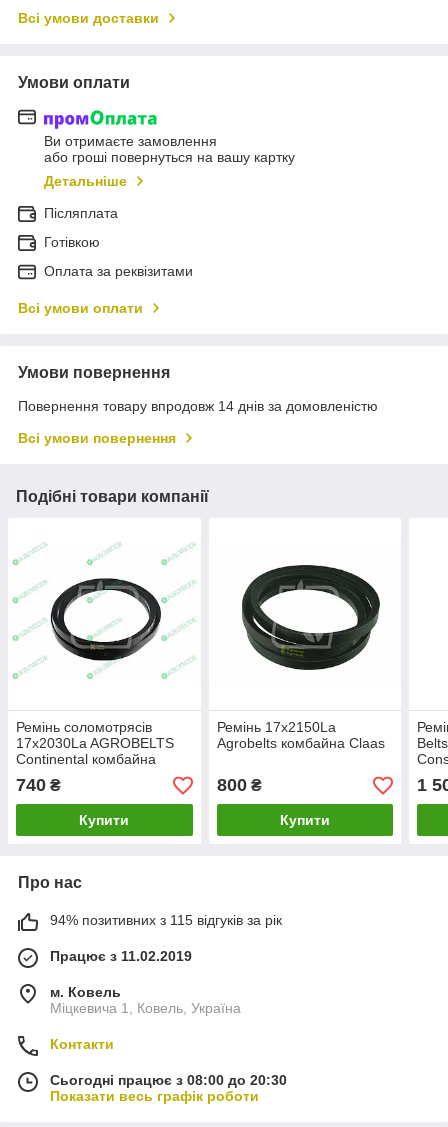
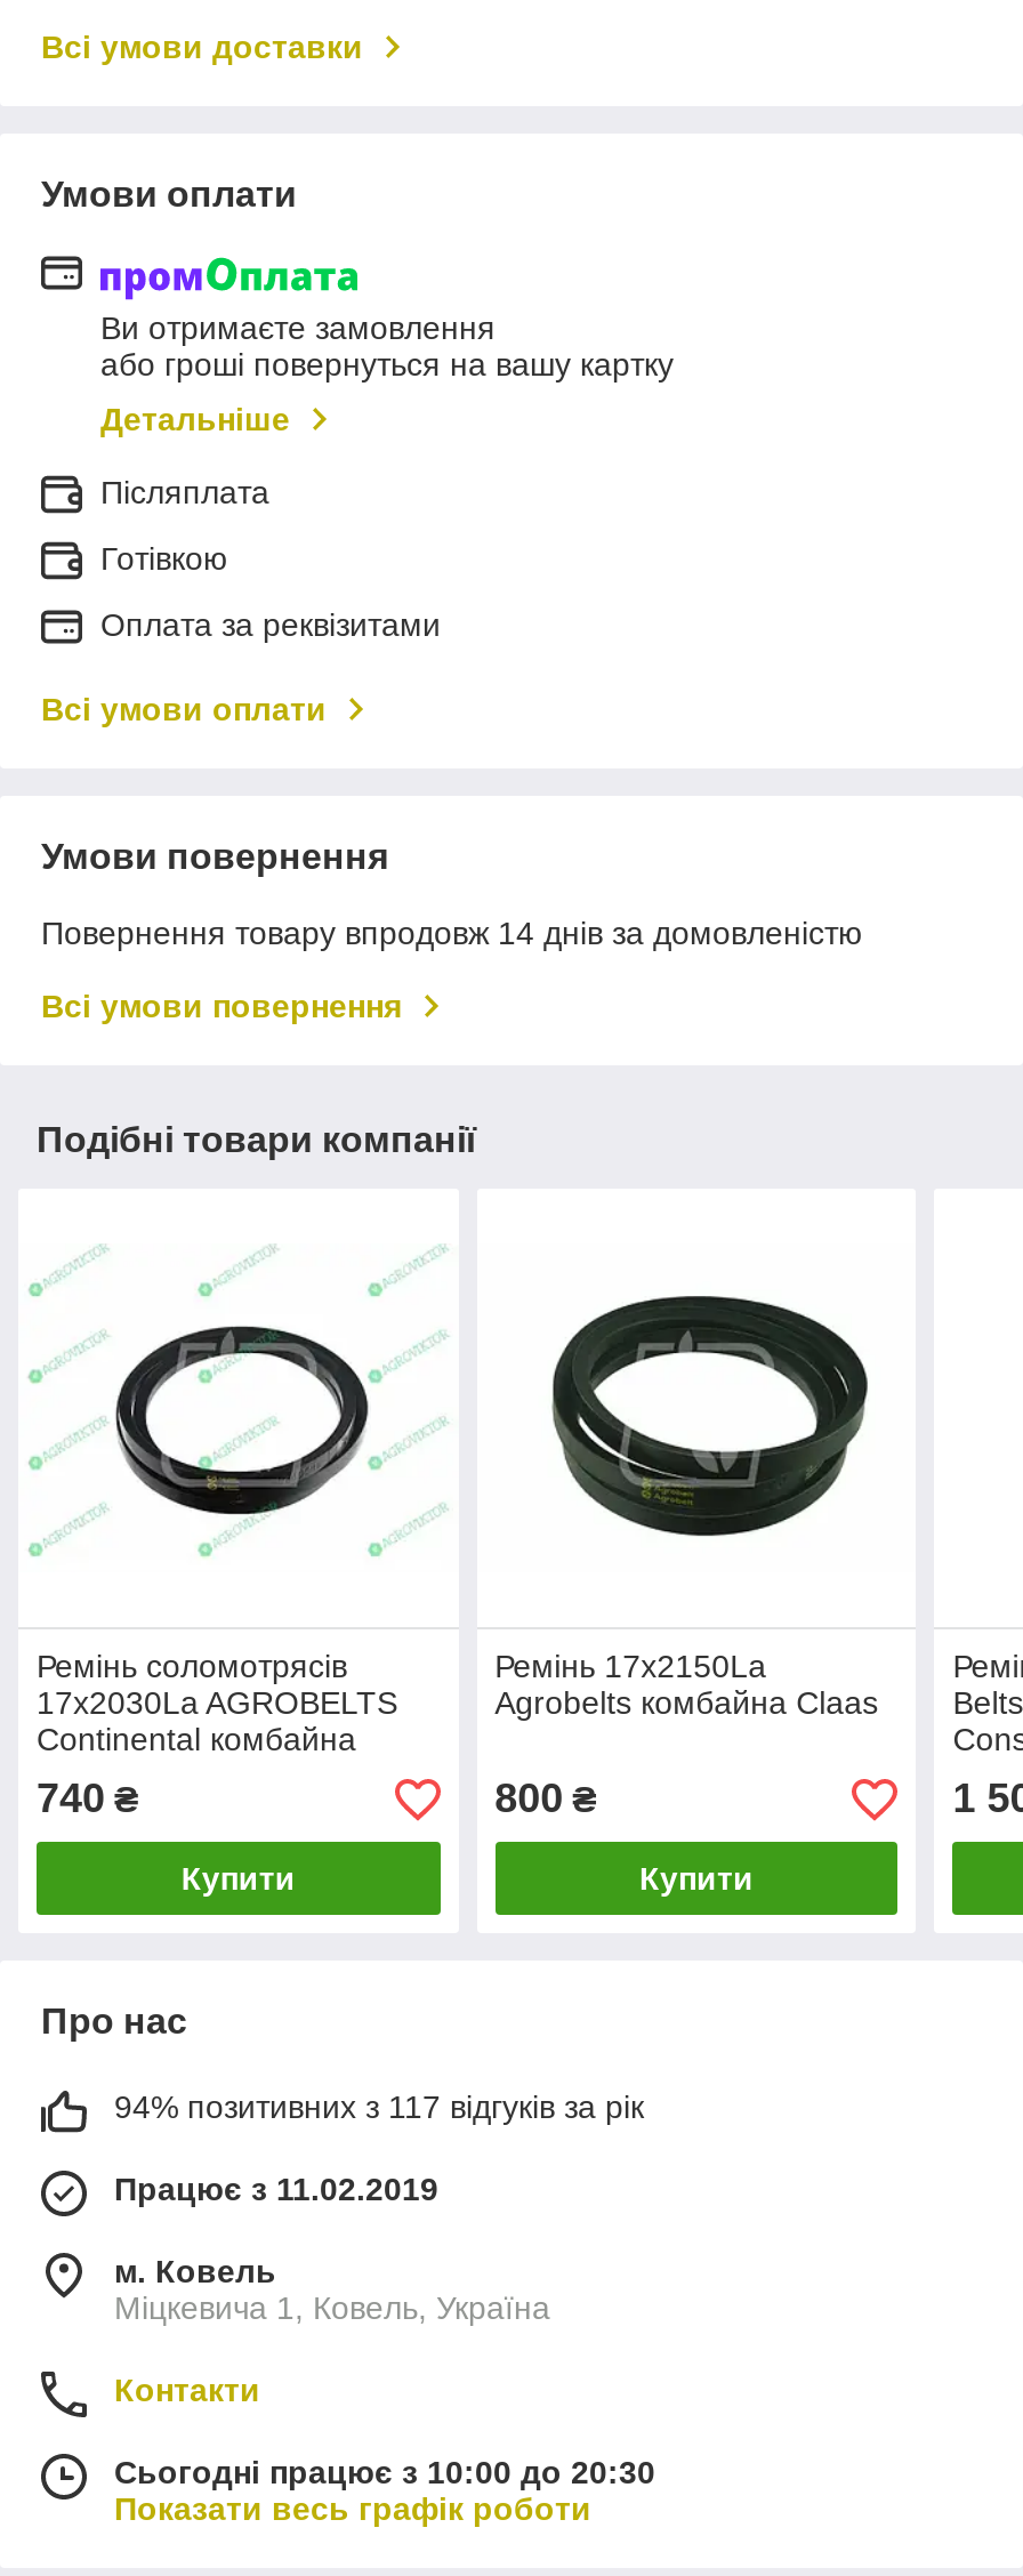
[50,912,282,928] 94% позитивних з 115 відгуків за рік -> [114,2090,644,2126] 94% позитивних з 117 відгуків за рік
[50,1072,287,1088] Сьогодні працює з 08:00 до 20:30 -> [114,2455,655,2492] Сьогодні працює з 10:00 до 20:30

